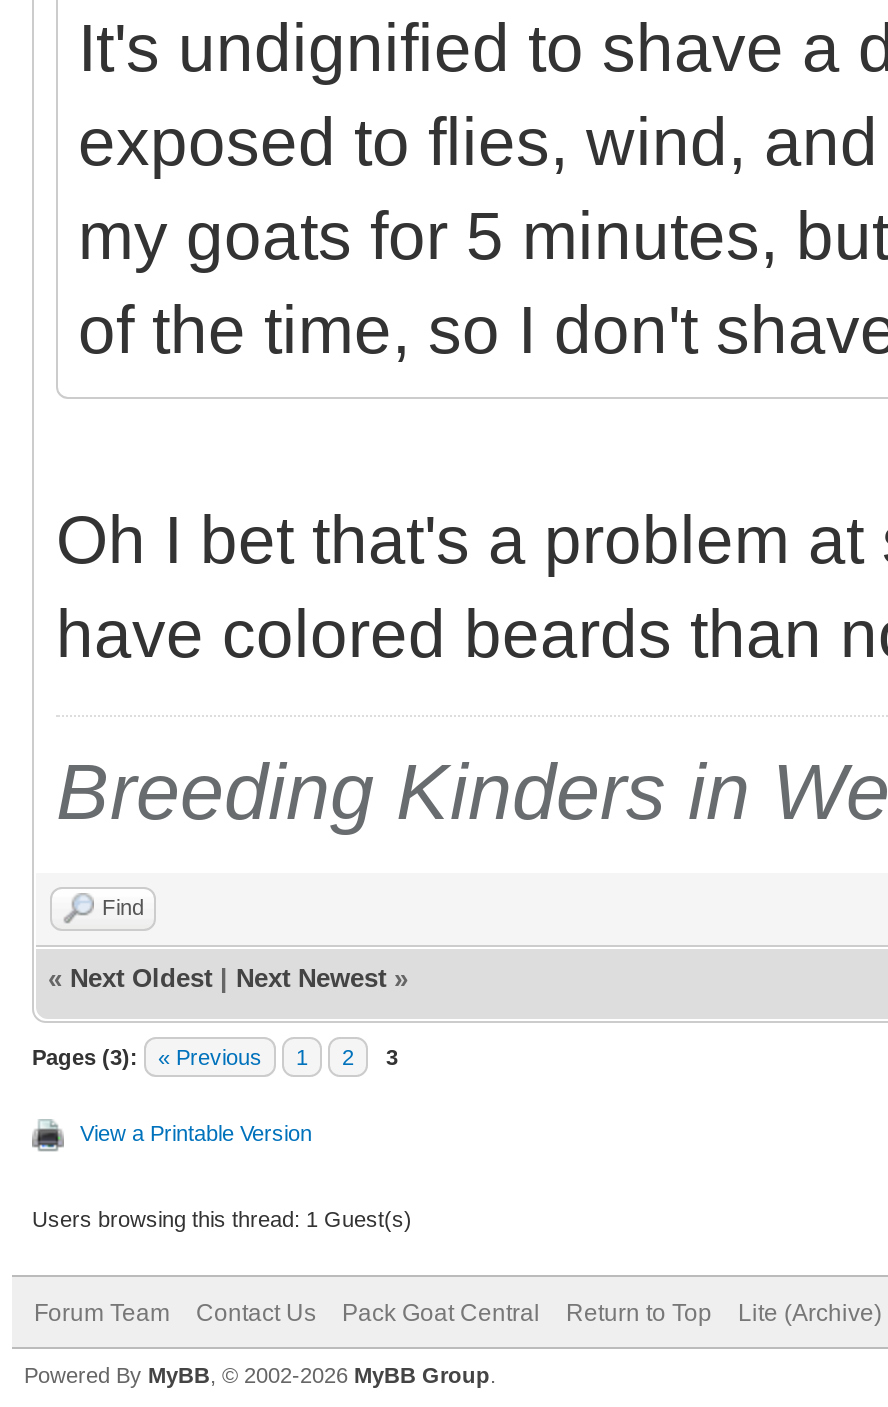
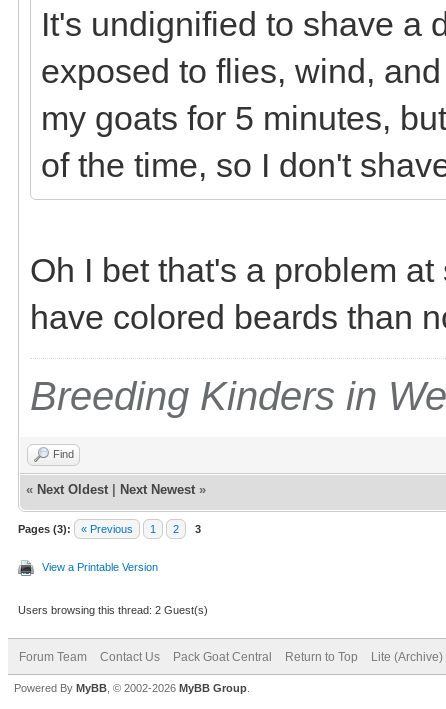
[32,1207,412,1231] Users browsing this thread: 1 Guest(s) -> [18,604,208,616] Users browsing this thread: 2 Guest(s)

